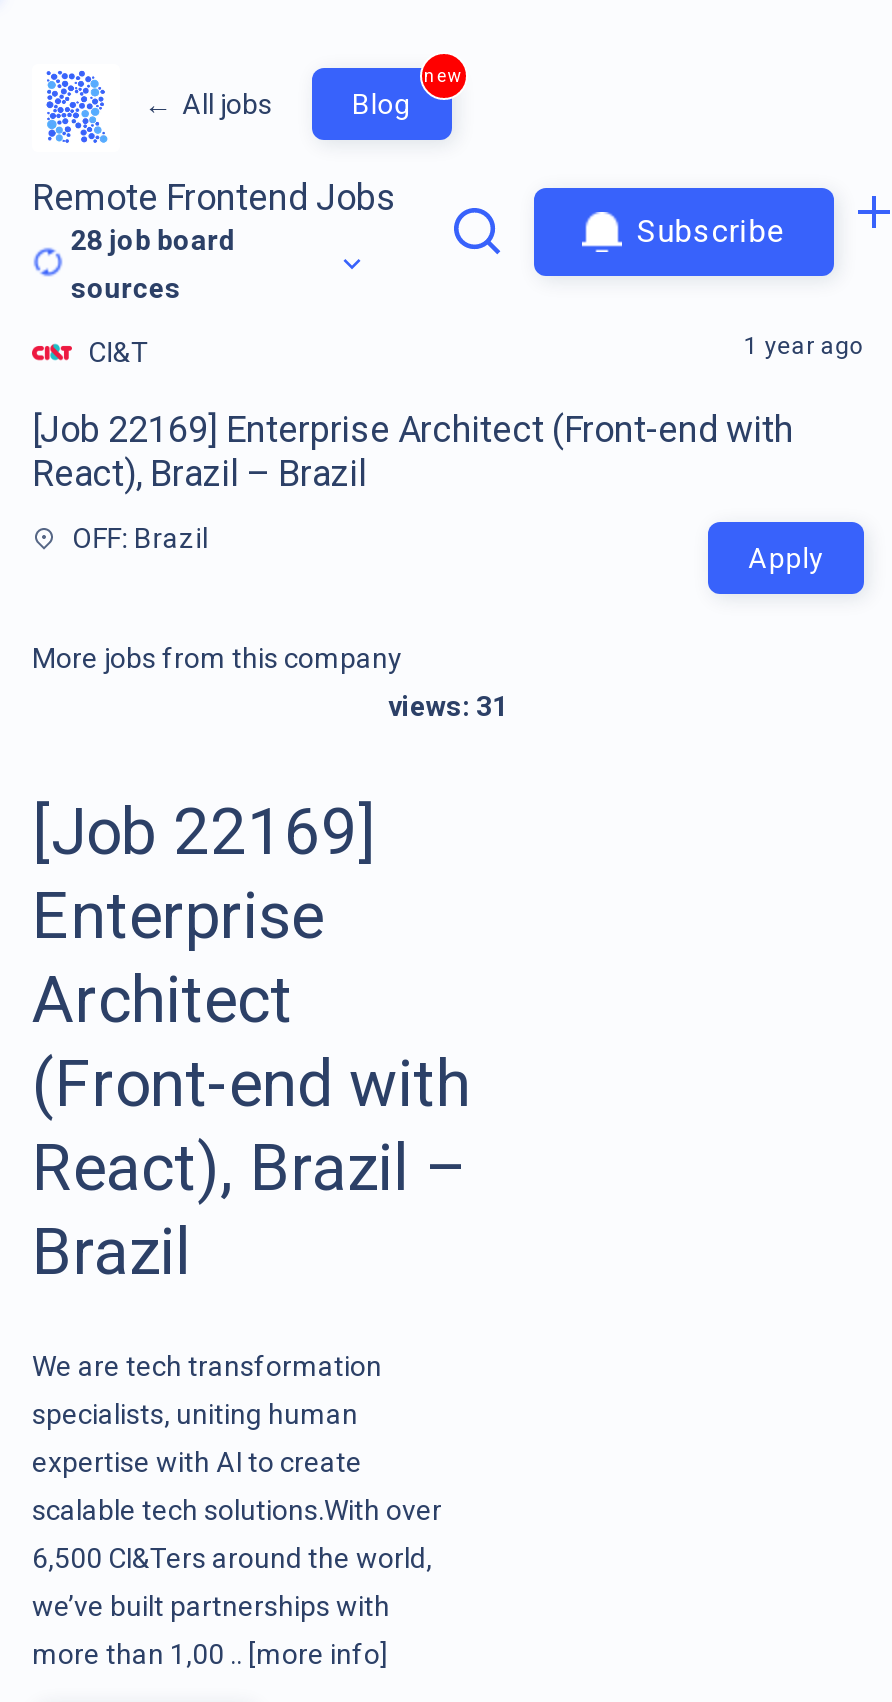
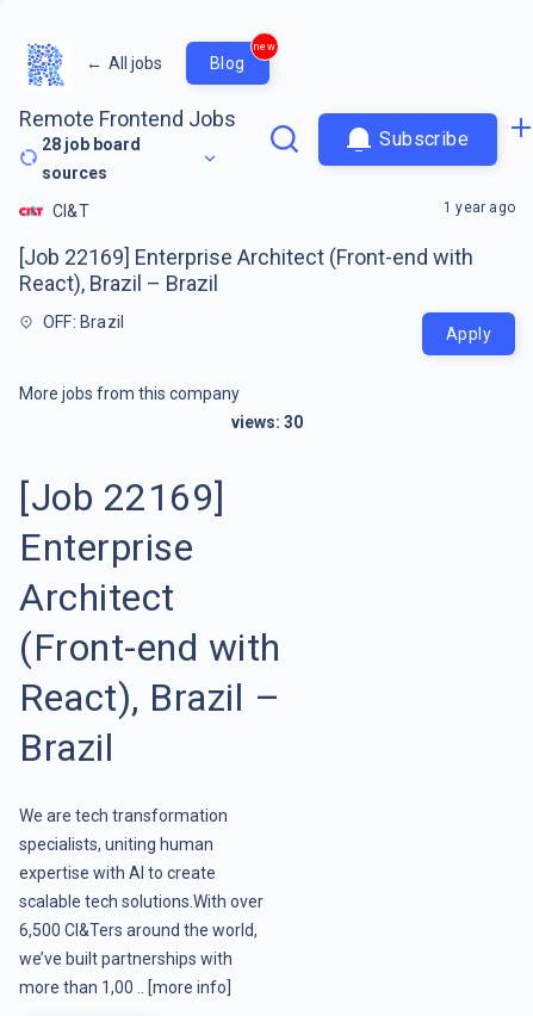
[388,689,508,721] views: 31 -> [231,412,303,431] views: 30

